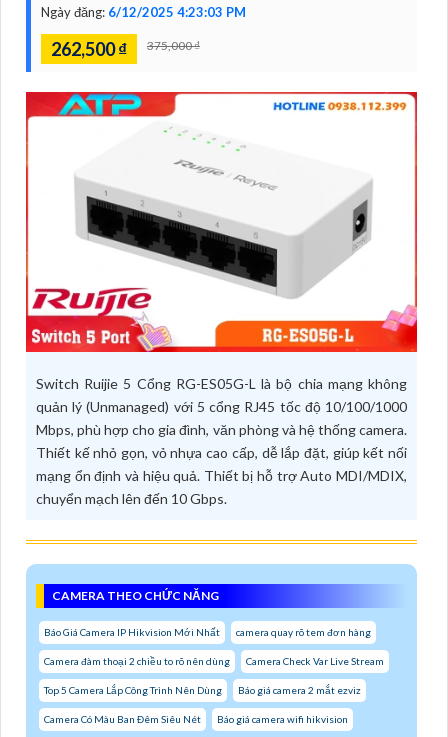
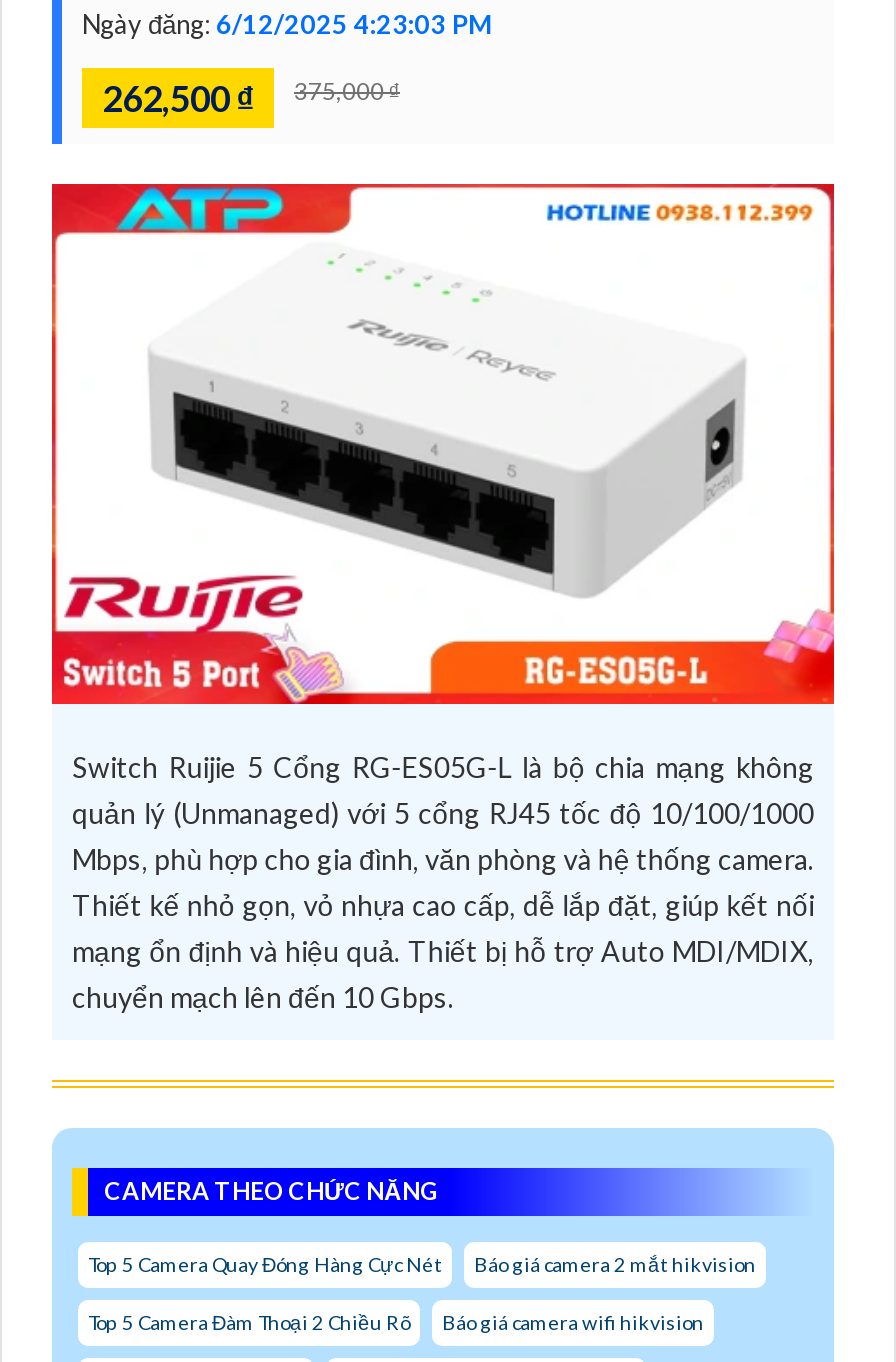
[44,626,384,725] Báo Giá Camera IP Hikvision Mới Nhất | camera quay rõ tem đơn hàng | Camera đàm thoại 2 chiều to rõ nên dùng | Camera Check Var Live Stream | Top 5 Camera Lắp Công Trình Nên Dùng | Báo giá camera 2 mắt ezviz | Camera Có Màu Ban Đêm Siêu Nét -> [88,1253,756,1335] Top 5 Camera Quay Đóng Hàng Cực Nét | Báo giá camera 2 mắt hikvision | Top 5 Camera Đàm Thoại 2 Chiều Rõ

